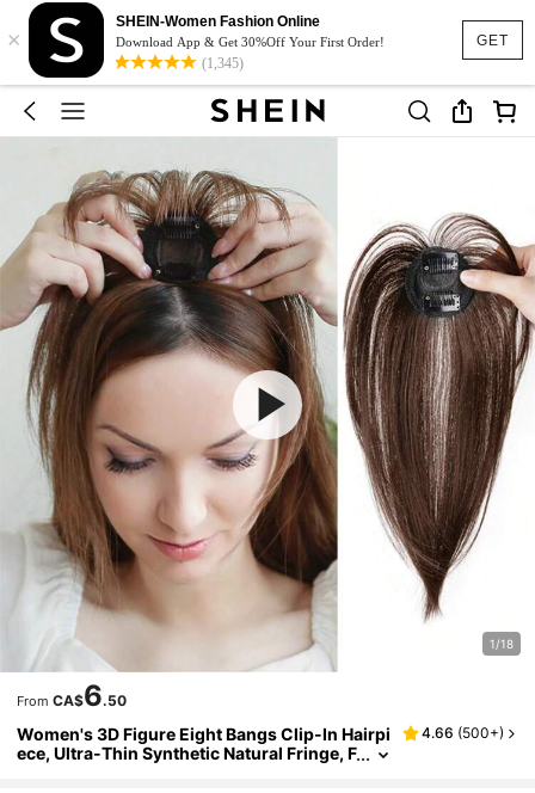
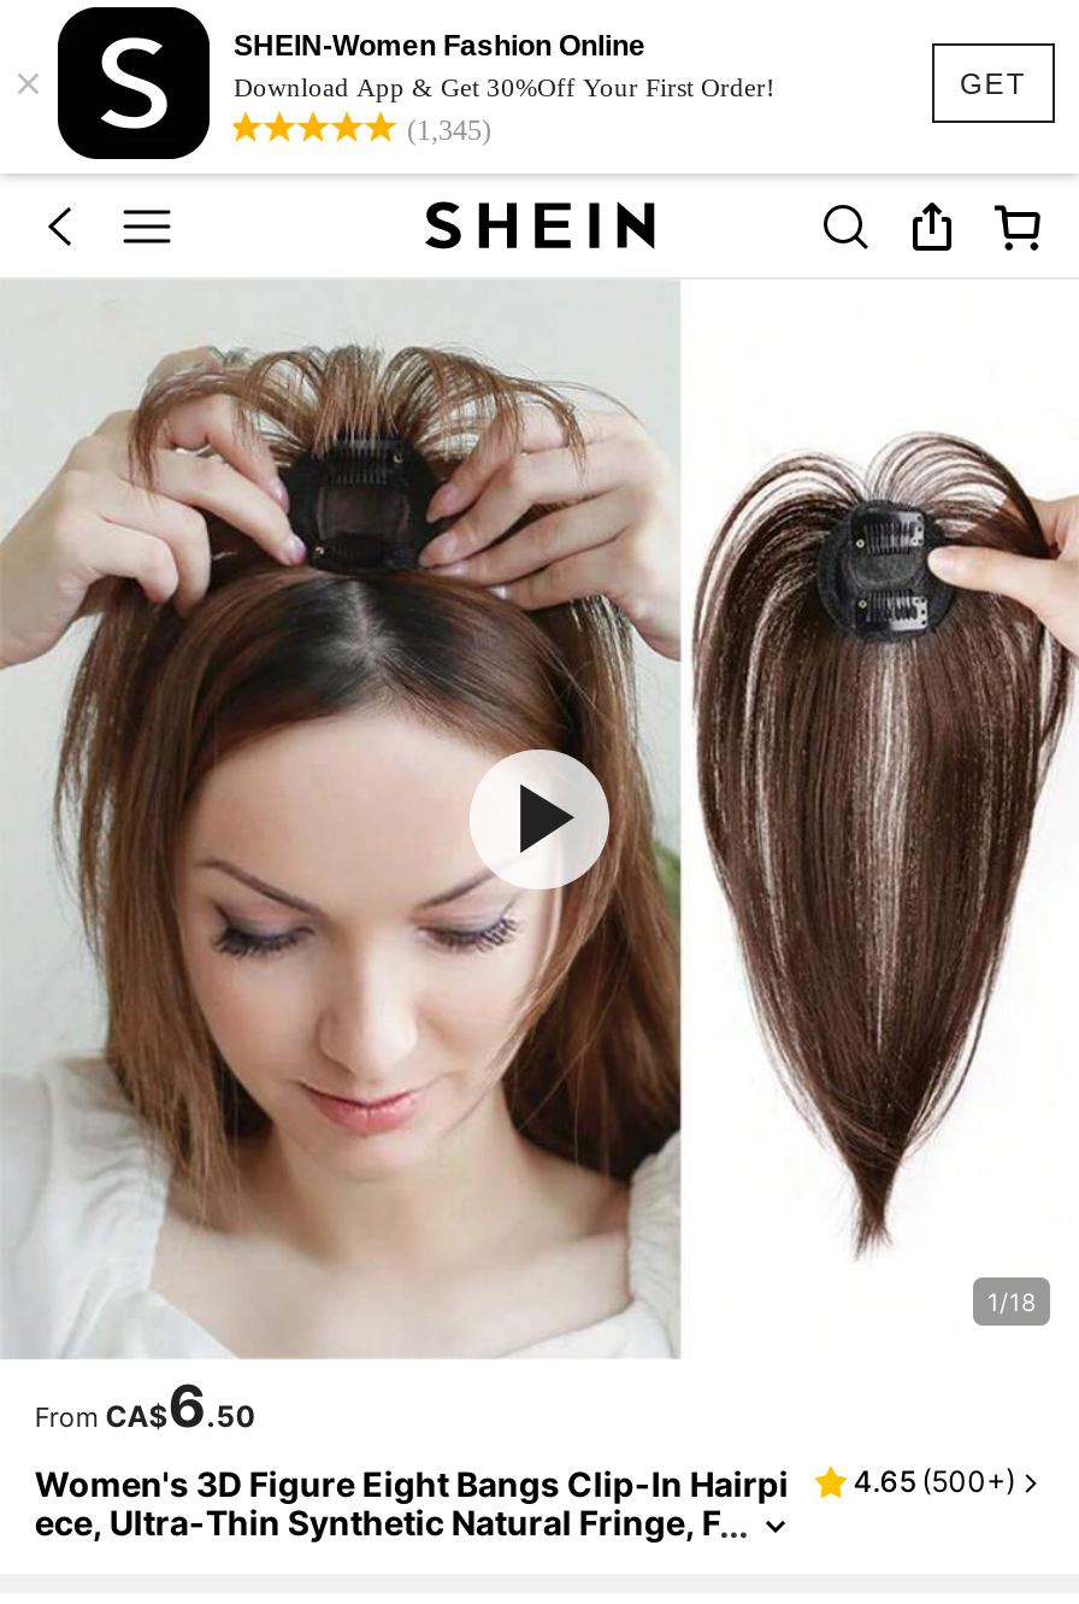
[17,724,504,744] Women's 3D Figure Eight Bangs Clip-In Hairpi 4.66 (500+) -> [34,1463,1016,1504] Women's 3D Figure Eight Bangs Clip-In Hairpi 4.65 (500+)

